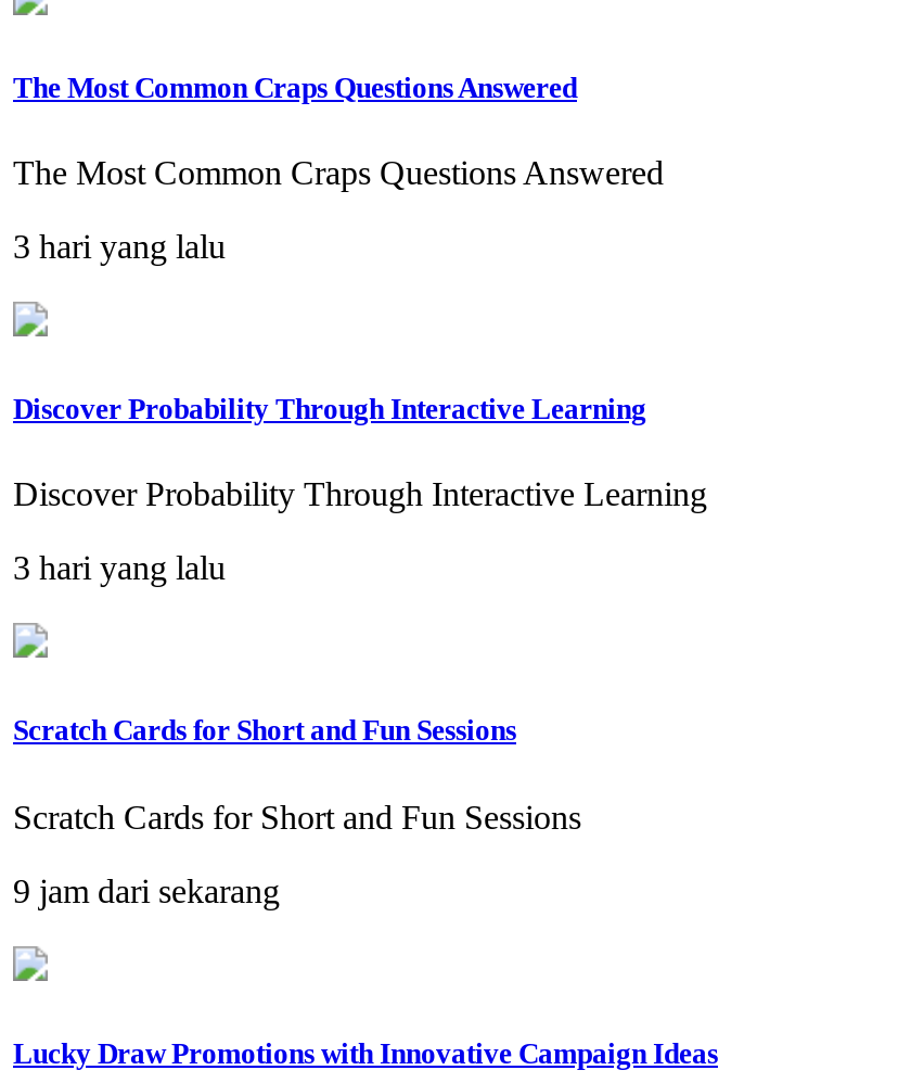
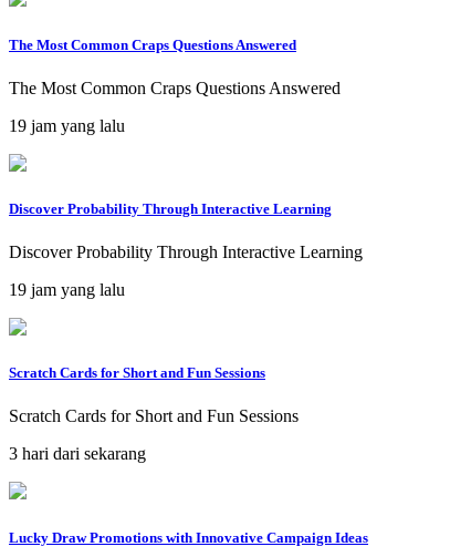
[13,227,226,264] 3 hari yang lalu -> [9,116,125,135] 19 jam yang lalu
[13,549,226,586] 3 hari yang lalu -> [9,280,125,299] 19 jam yang lalu
[13,871,280,908] 9 jam dari sekarang -> [9,445,146,463] 3 hari dari sekarang

